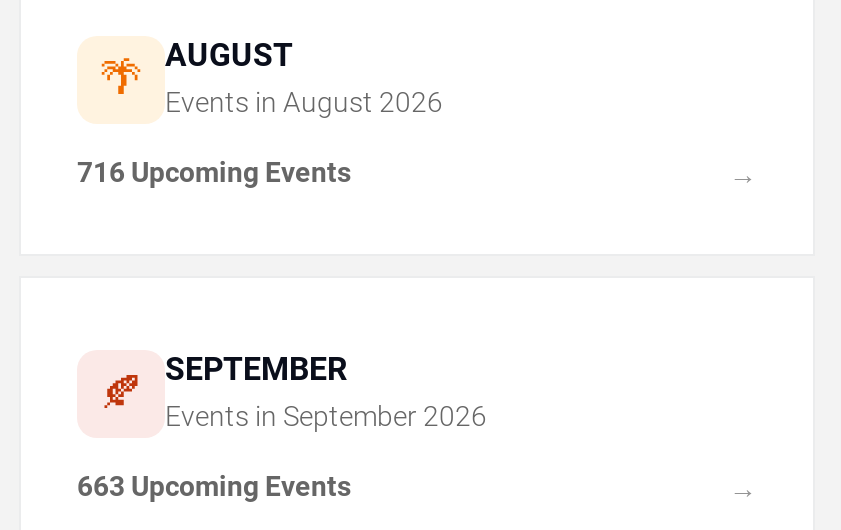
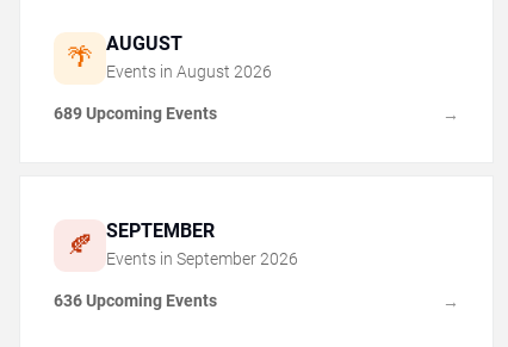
[77,157,351,189] 716 Upcoming Events -> [54,104,217,123] 689 Upcoming Events
[77,471,351,503] 663 Upcoming Events -> [54,292,217,311] 636 Upcoming Events

